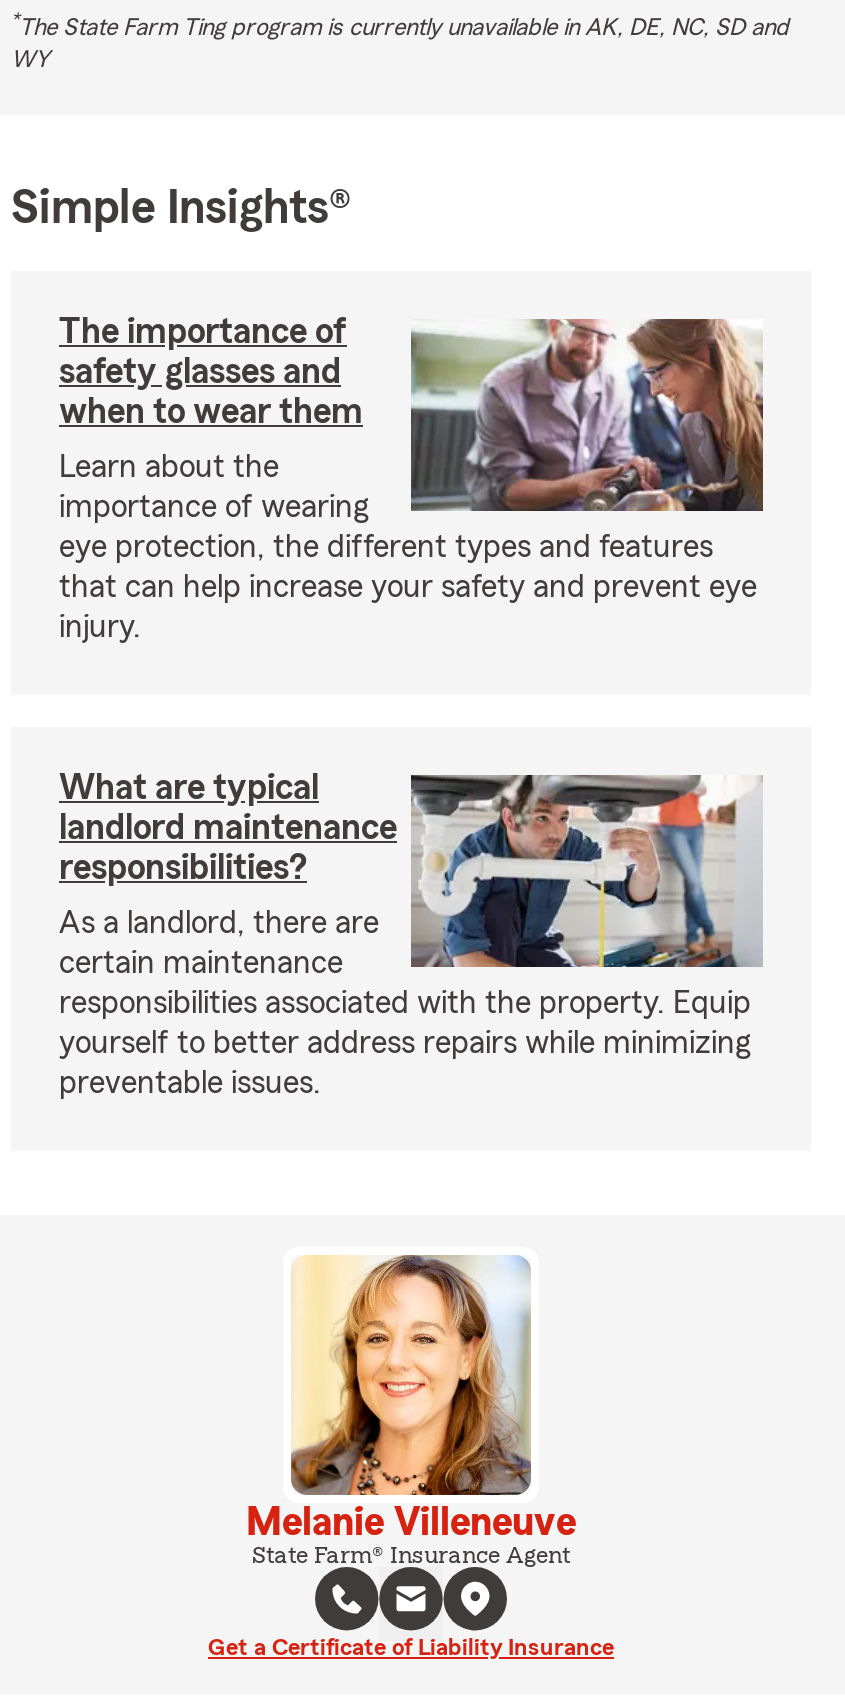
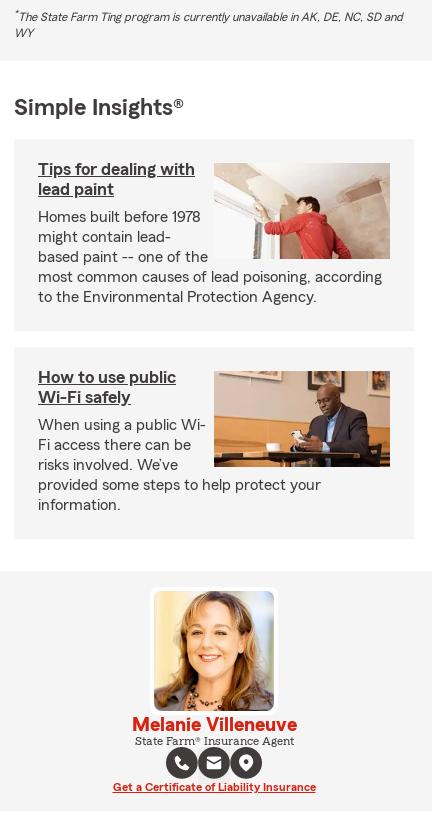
[59,313,363,429] The importance of | safety glasses and | when to wear them -> [38,160,195,198] Tips for dealing with | lead paint
[59,317,763,643] [image] | Learn about the | importance of wearing | eye protection, the different types and features | that can help increase your safety and prevent eye | injury. -> [38,163,389,305] [image] | Homes built before 1978 | might contain lead- | based paint -- one of the | most common causes of lead poisoning, according | to the Environmental Protection Agency.
[59,769,397,885] What are typical | landlord maintenance | responsibilities? -> [38,368,176,406] How to use public | Wi-Fi safely
[59,773,763,1099] [image] | As a landlord, there are | certain maintenance | responsibilities associated with the property. Equip | yourself to better address repairs while minimizing | preventable issues. -> [38,370,391,513] [image] | When using a public Wi- | Fi access there can be | risks involved. We’ve | provided some steps to help protect your | information.

